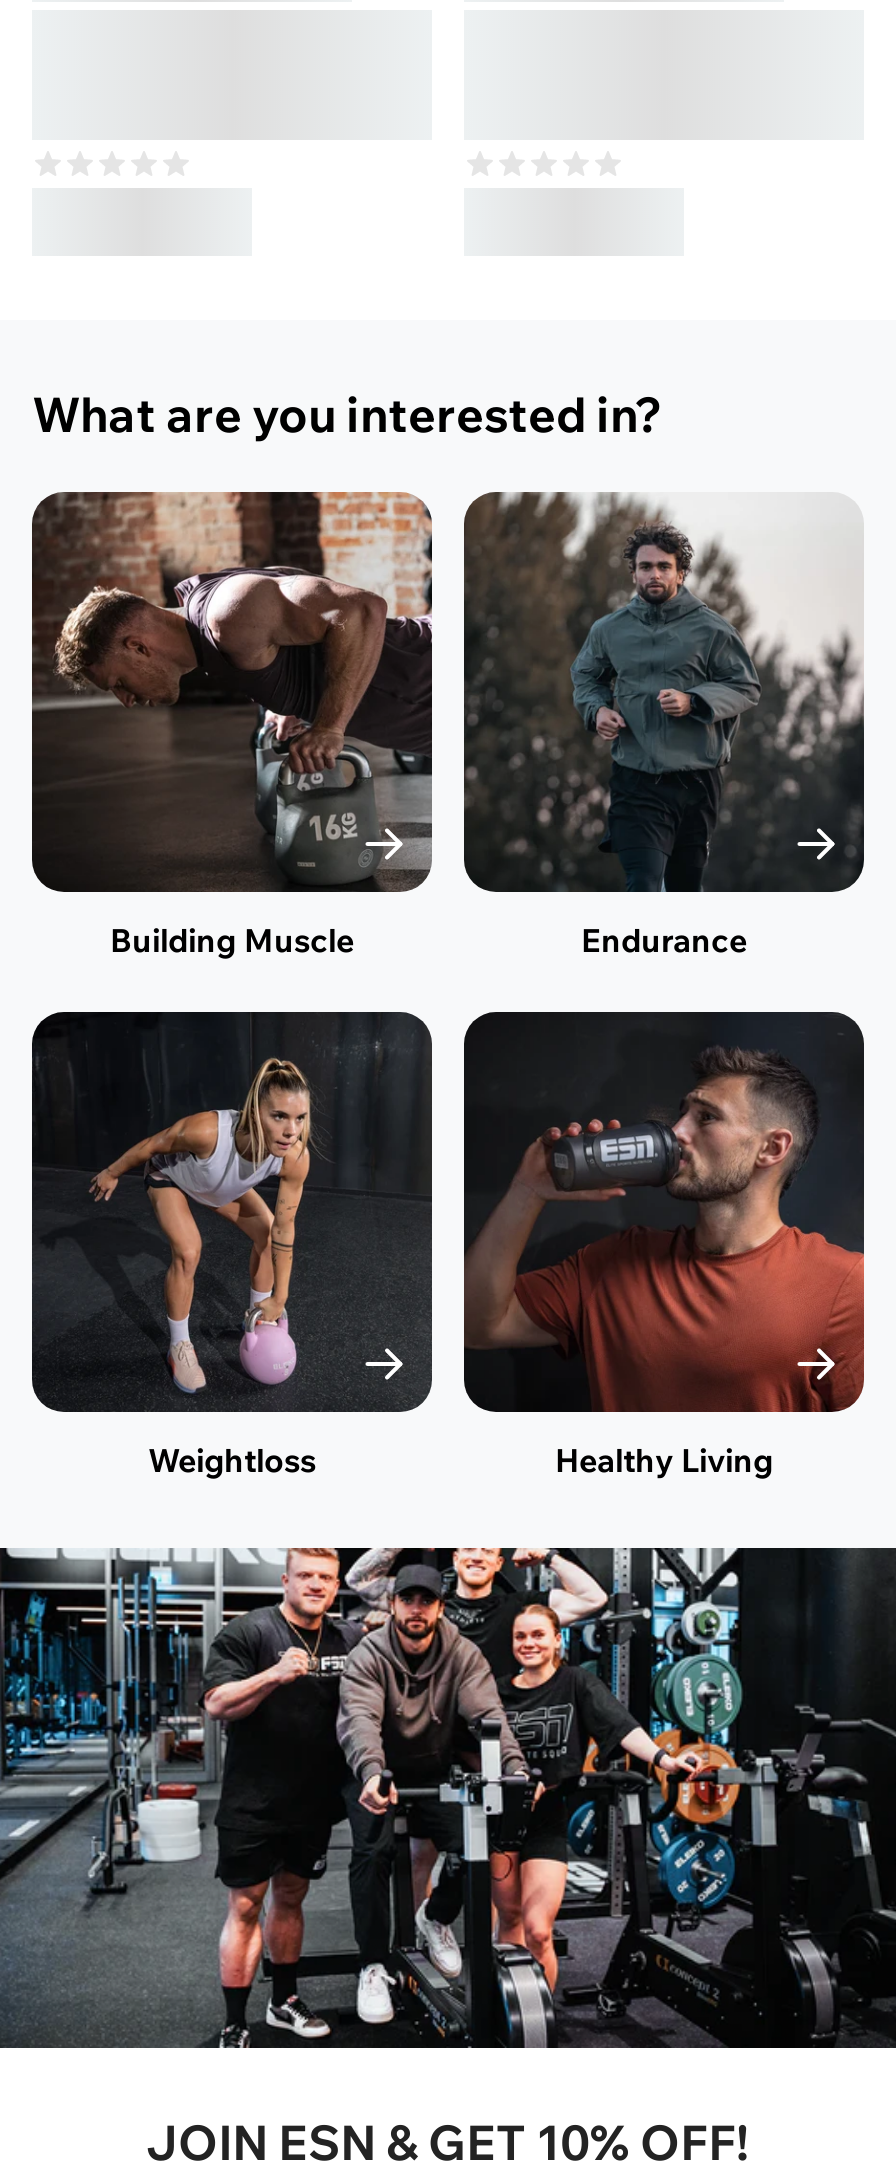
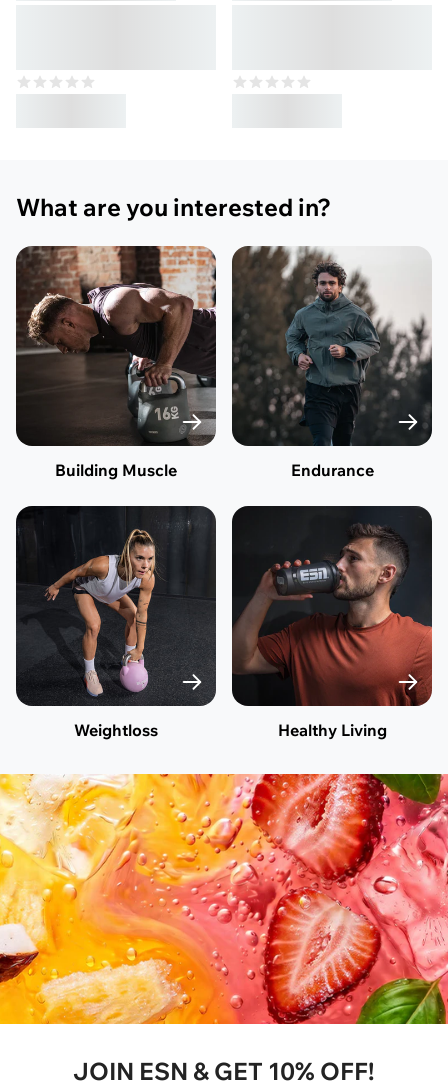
[6,1546,890,2050] [image] -> [3,773,445,1025] [image]

